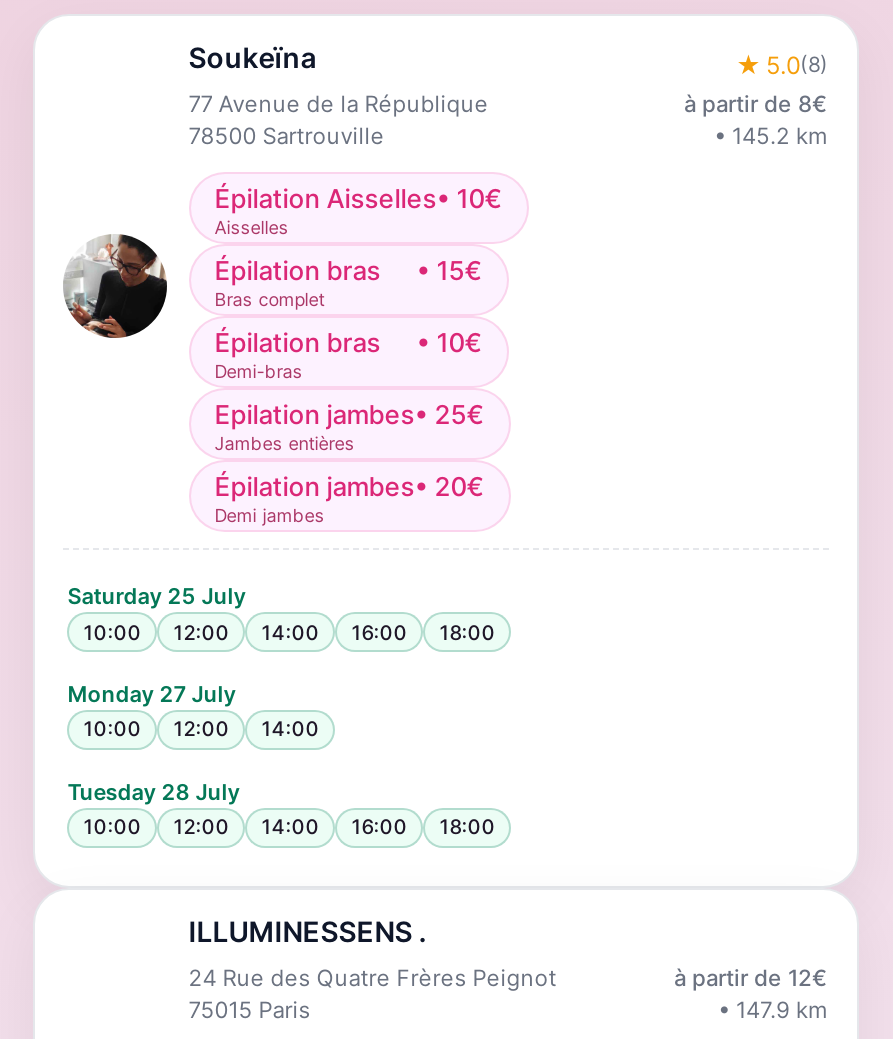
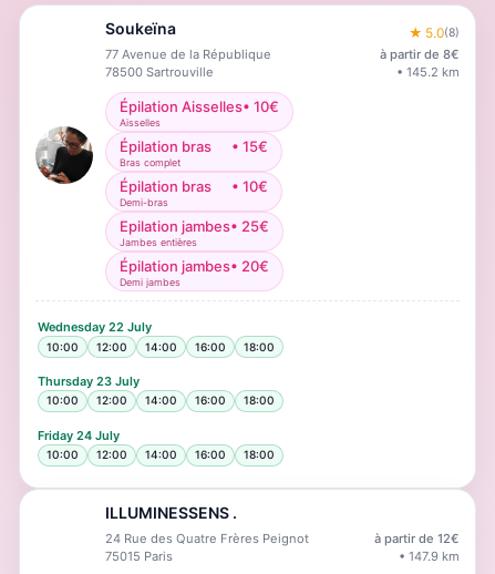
[68,582,246,610] Saturday 25 July -> [38,319,152,334] Wednesday 22 July
[68,680,236,708] Monday 27 July -> [38,373,140,389] Thursday 23 July
[68,777,240,805] Tuesday 28 July -> [38,394,275,443] 16:00 | 18:00 | Friday 24 July

